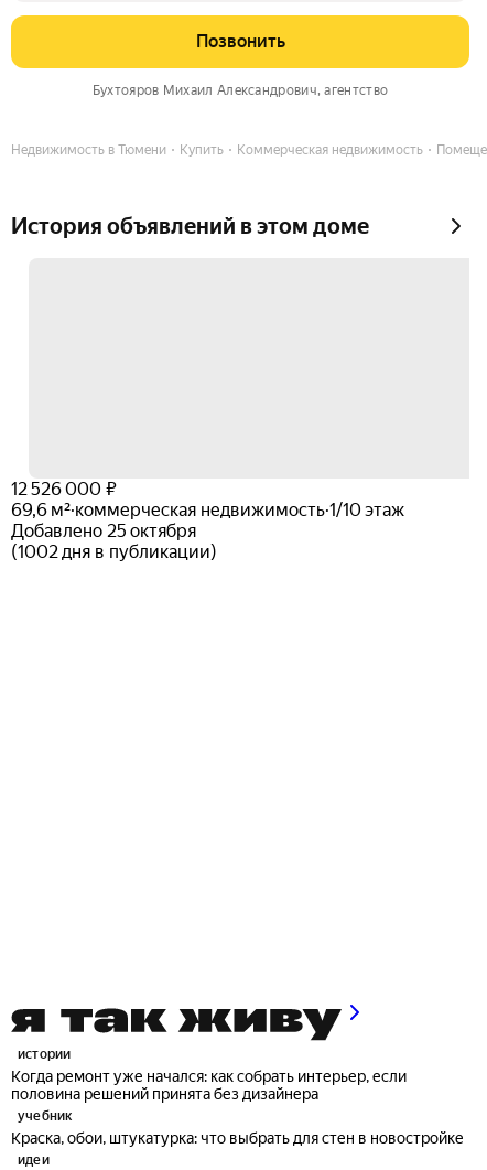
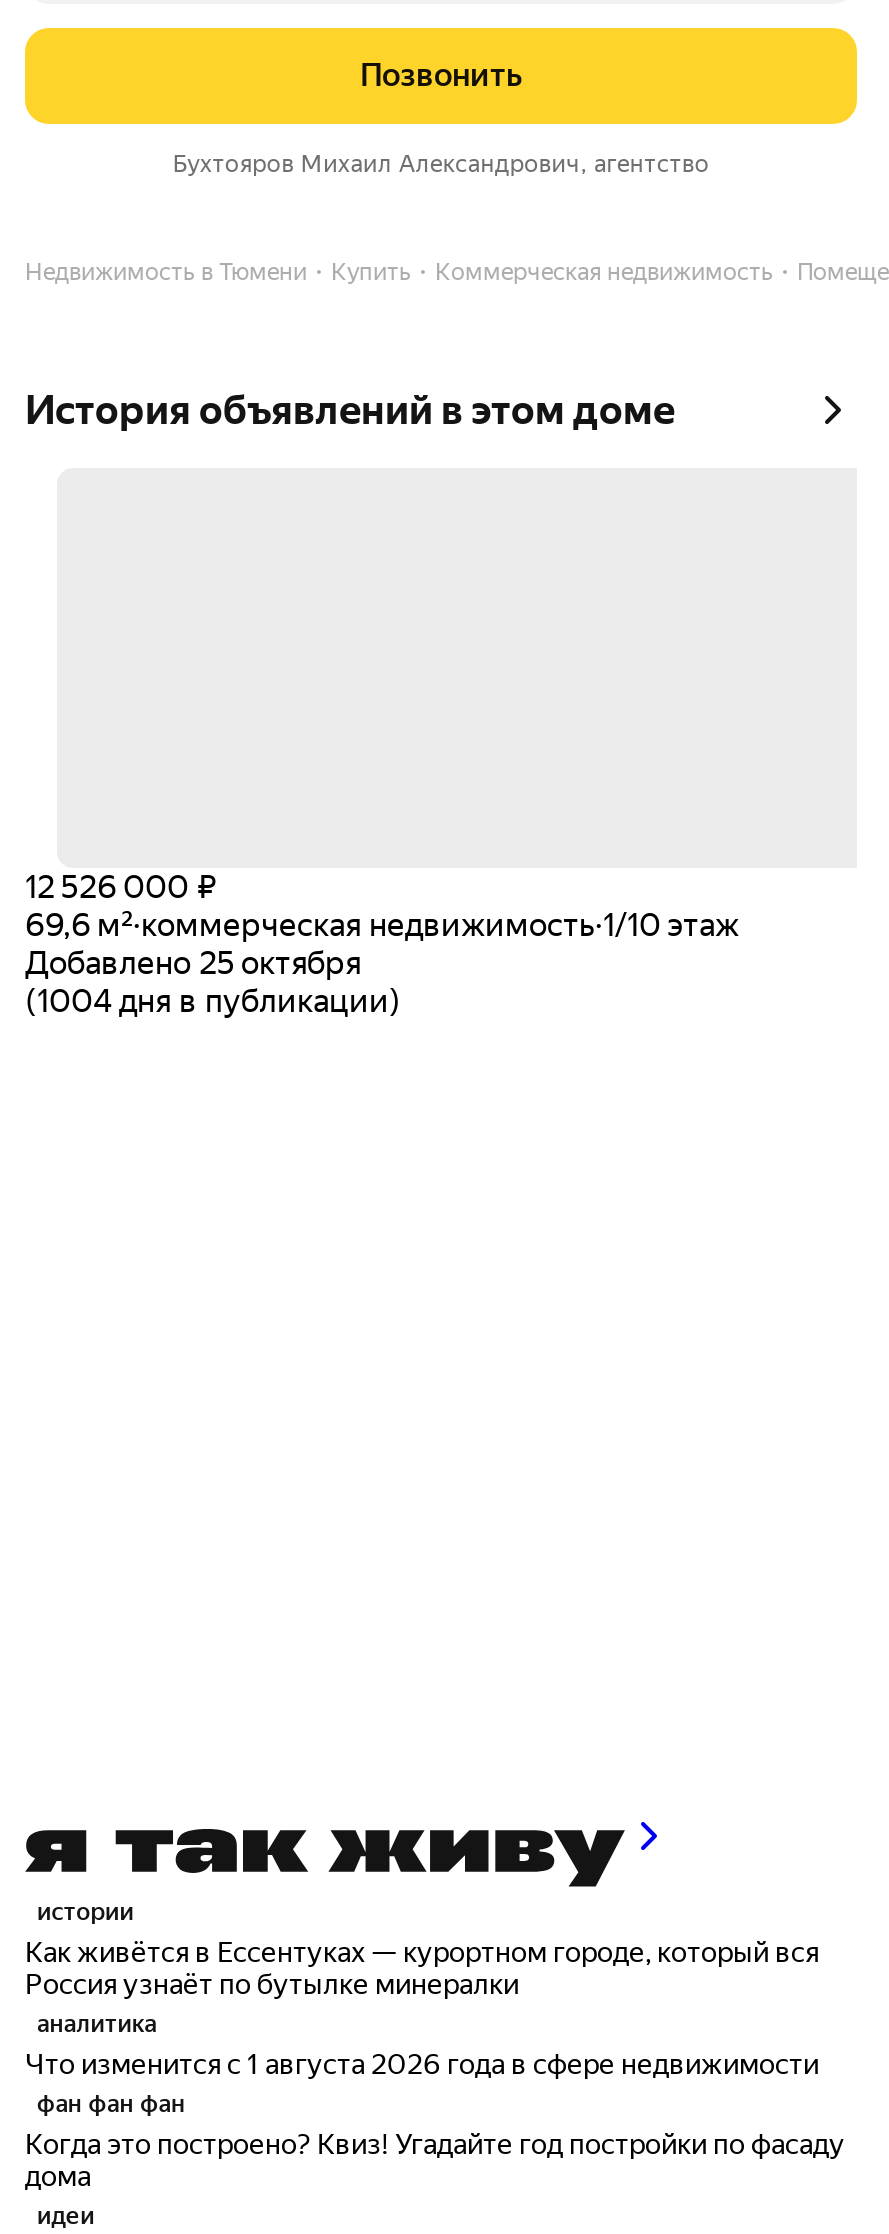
[11,541,217,562] (1002 дня в публикации) -> [25,982,401,1020] (1004 дня в публикации)
[11,1067,464,1147] Когда ремонт уже начался: как собрать интерьер, если | половина решений принята без дизайнера | учебник | Краска, обои, штукатурка: что выбрать для стен в новостройке -> [25,1935,845,2191] Как живётся в Ессентуках — курортном городе, который вся | Россия узнаёт по бутылке минералки | аналитика | Что изменится с 1 августа 2026 года в сфере недвижимости | фан фан фан | Когда это построено? Квиз! Угадайте год постройки по фасаду | дома

